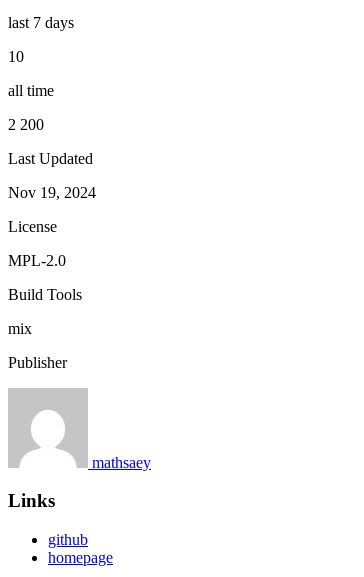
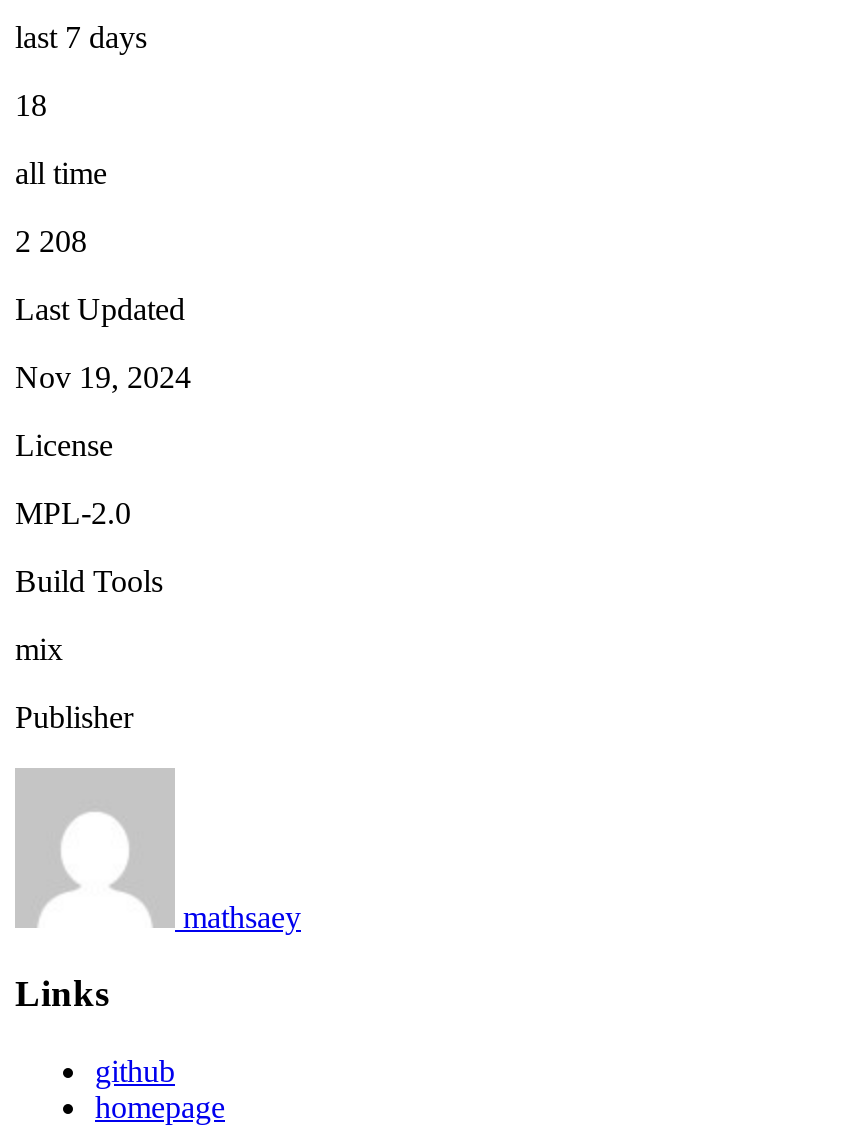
[8,48,24,65] 10 -> [15,87,47,121] 18
[8,116,44,133] 2 200 -> [15,223,87,257] 2 208

